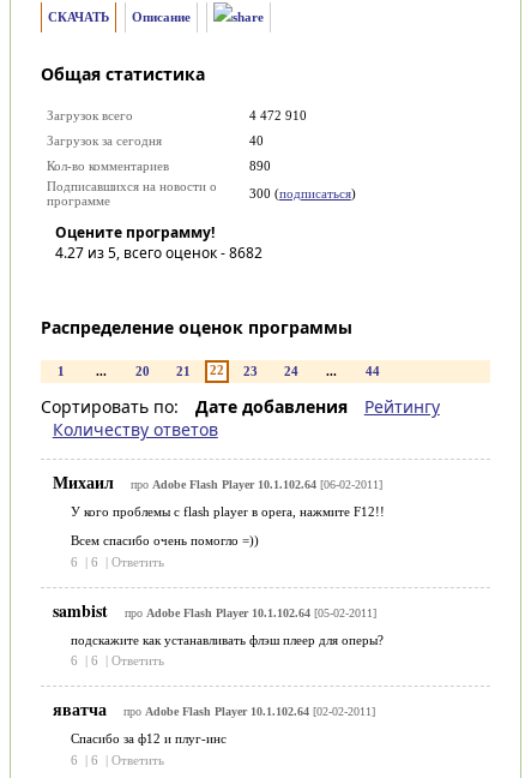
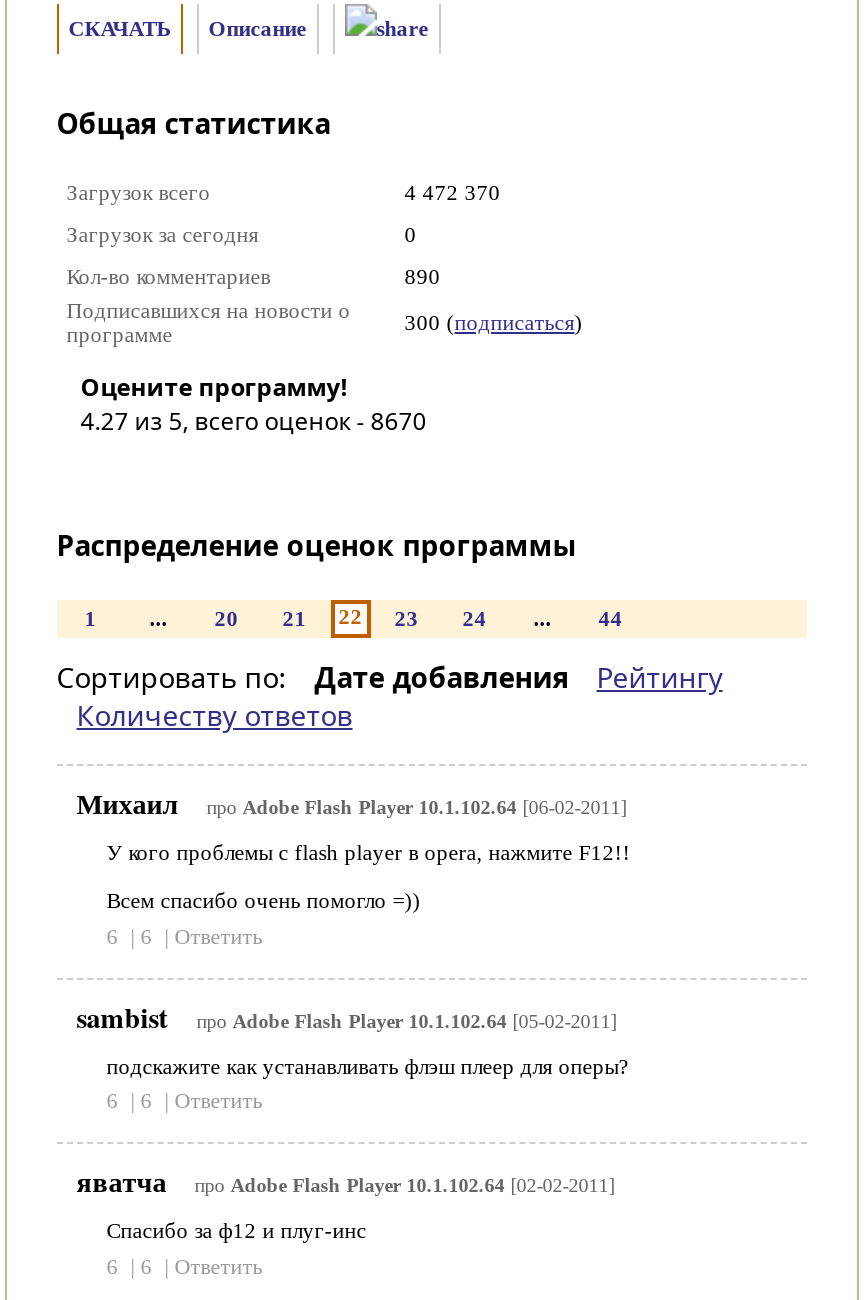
[249,108,307,122] 4 472 910 -> [405,180,501,204] 4 472 370
[249,133,263,148] 40 -> [405,222,417,246] 0
[55,243,262,263] 4.27 из 5, всего оценок - 8682 -> [81,404,427,438] 4.27 из 5, всего оценок - 8670

